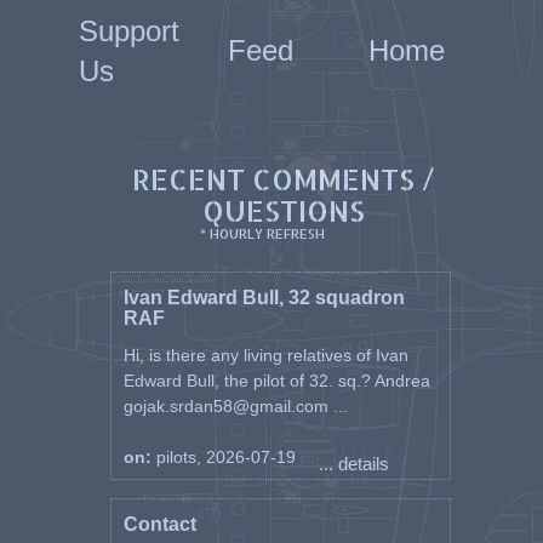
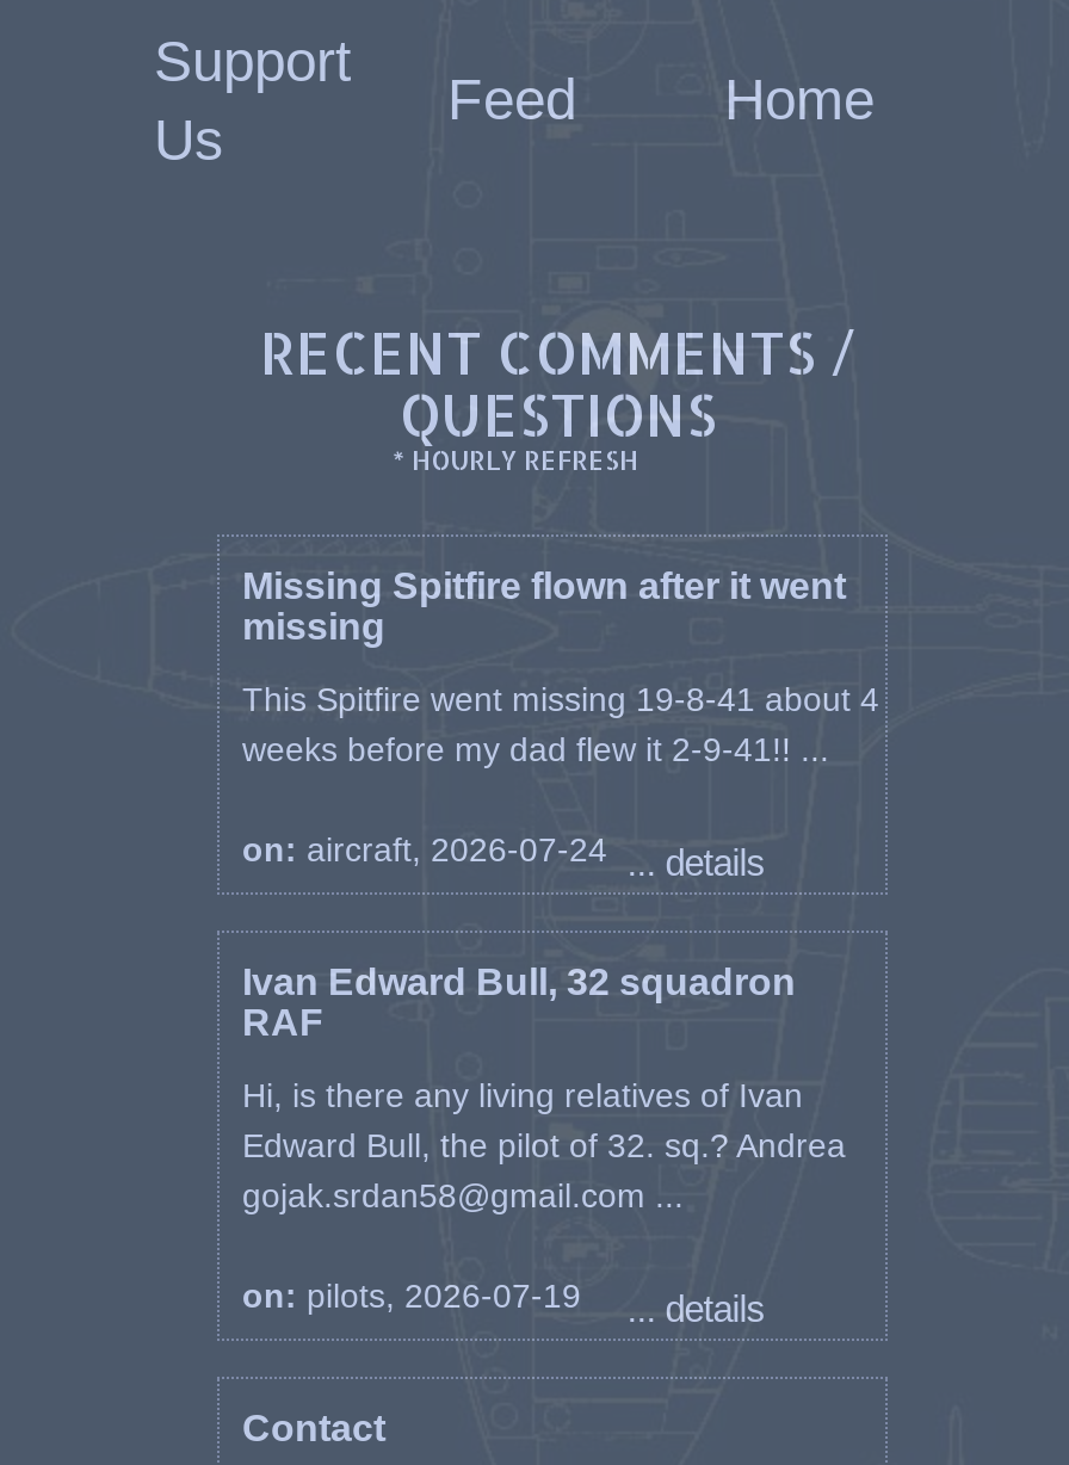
none -> [242,565,879,883] Missing Spitfire flown after it went | missing | This Spitfire went missing 19-8-41 about 4 | weeks before my dad flew it 2-9-41!! ... | on: aircraft, 2026-07-24 ... details

